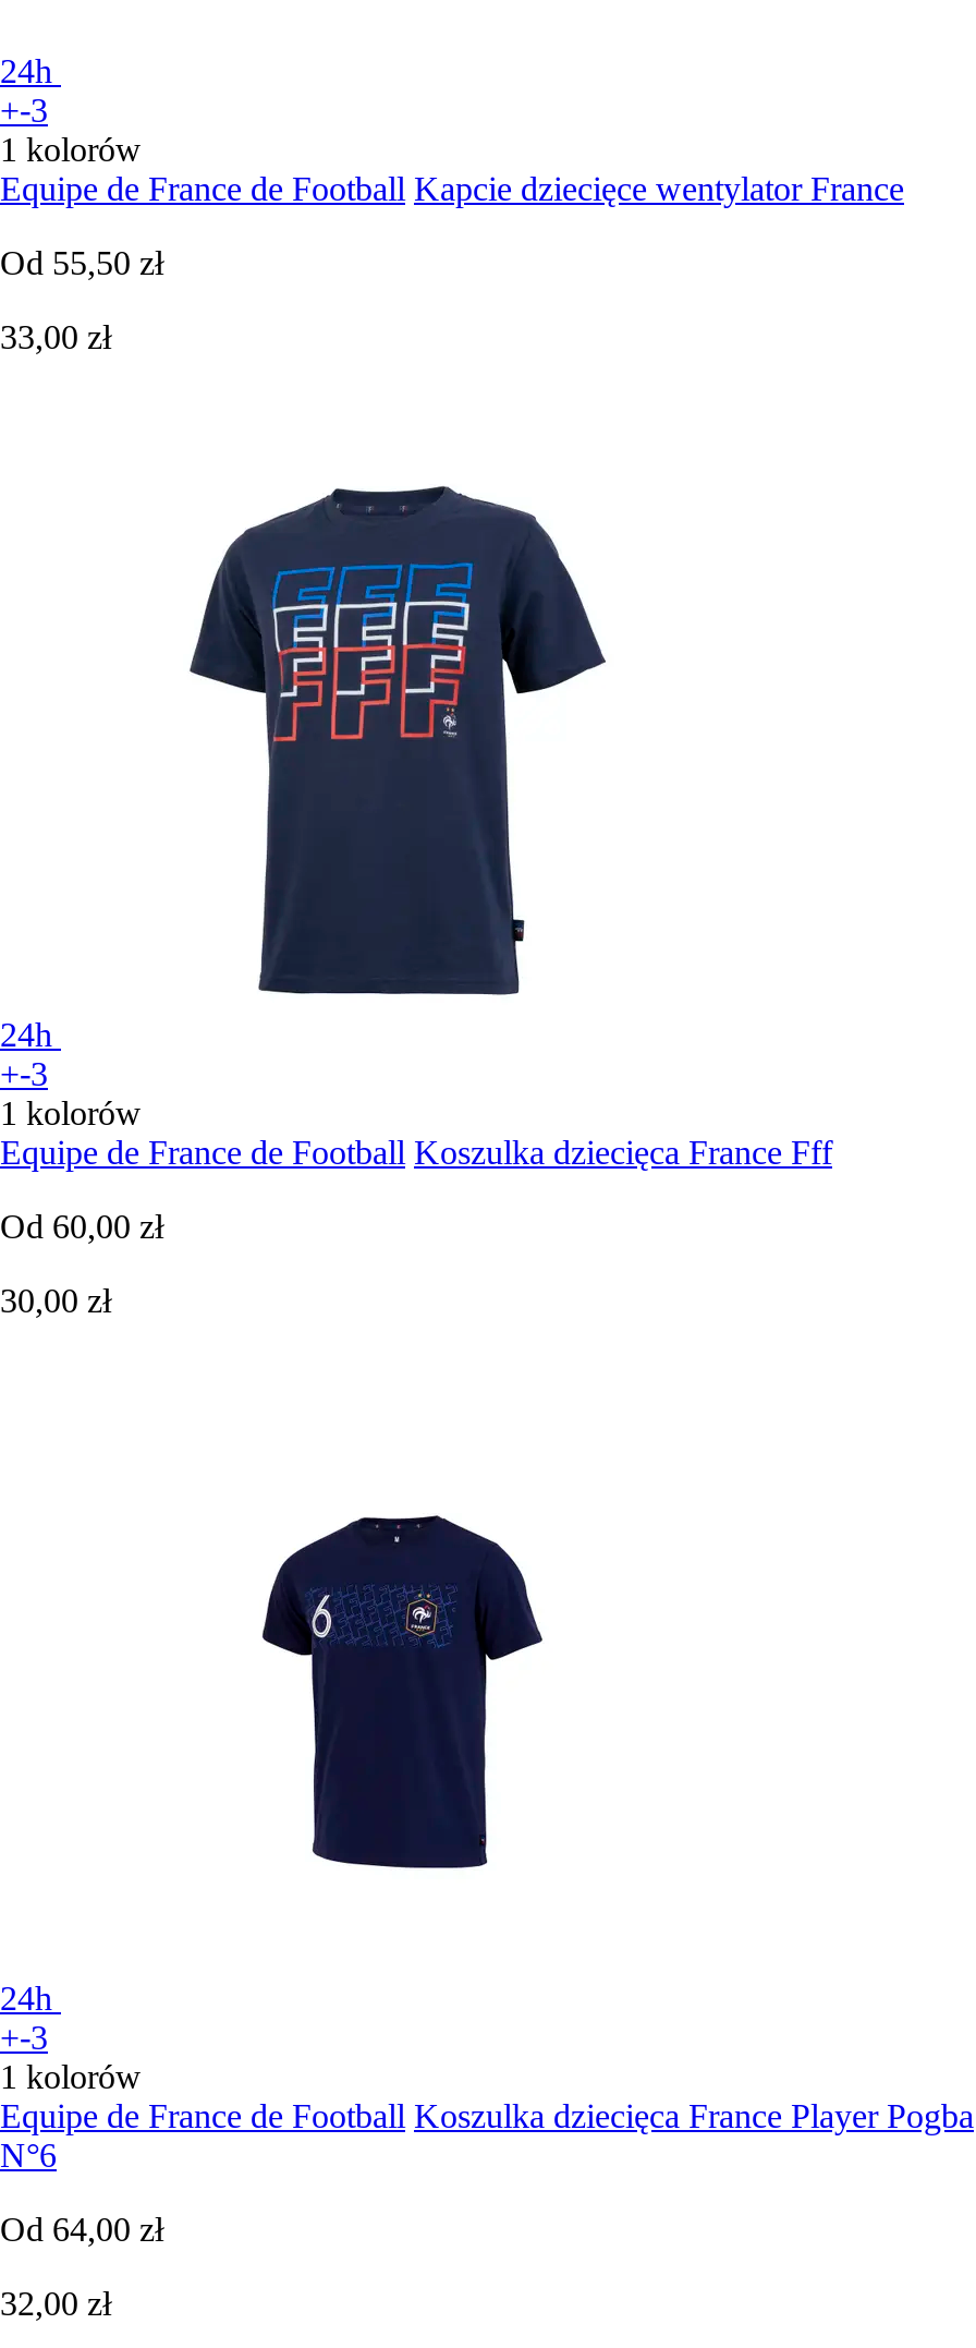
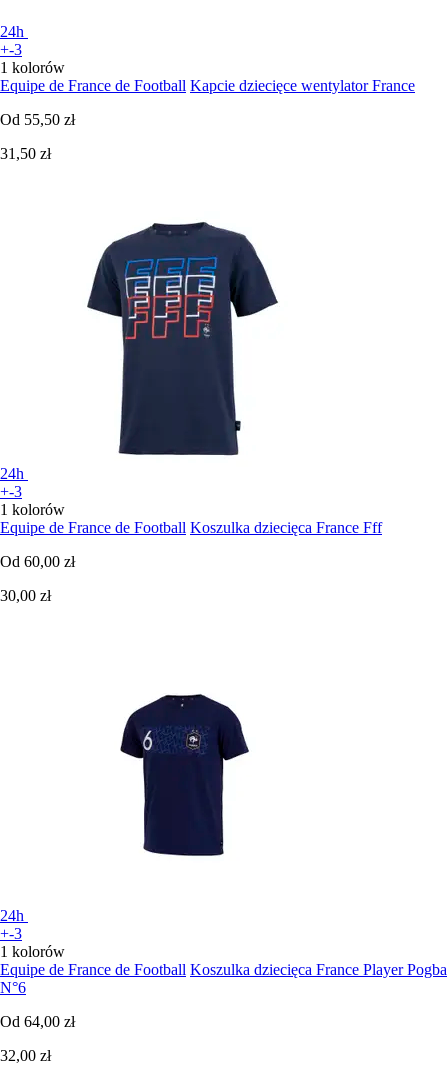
[0,319,111,356] 33,00 zł -> [0,145,51,162] 31,50 zł

